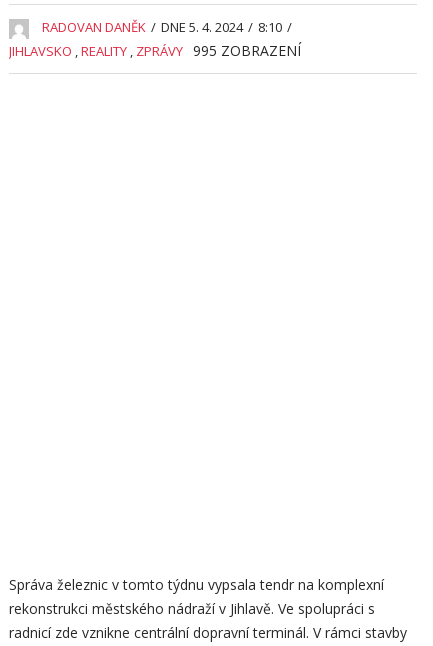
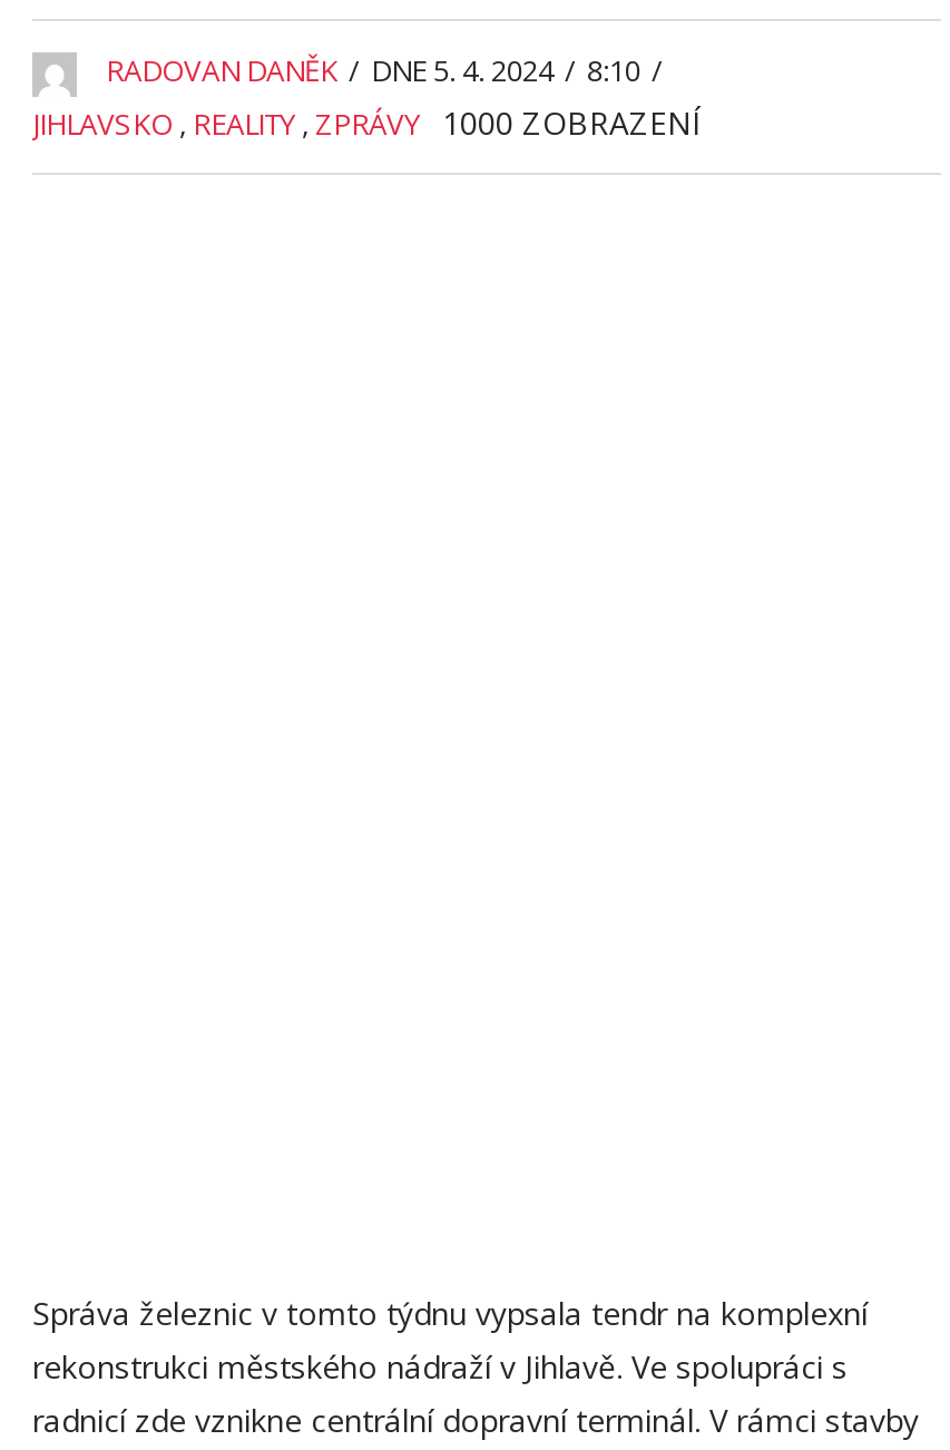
[9,41,301,60] JIHLAVSKO, REALITY, ZPRÁVY 995 ZOBRAZENÍ -> [32,102,701,144] JIHLAVSKO, REALITY, ZPRÁVY 1000 ZOBRAZENÍ

